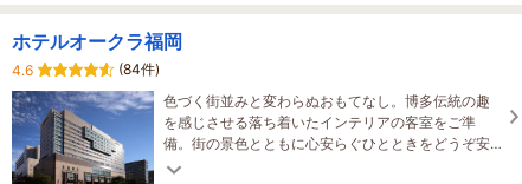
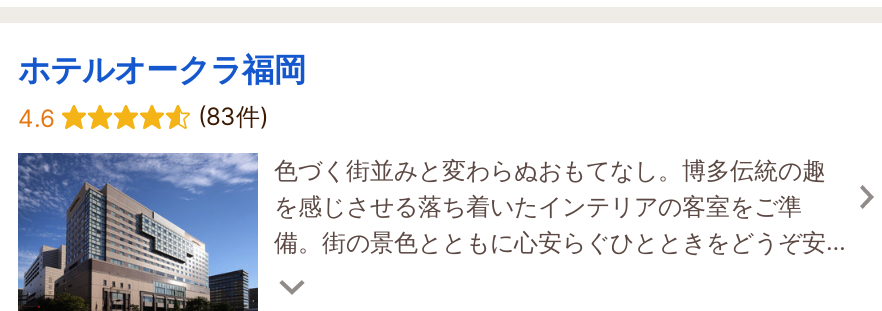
[118,60,160,77] (84件) -> [198,100,268,130] (83件)

